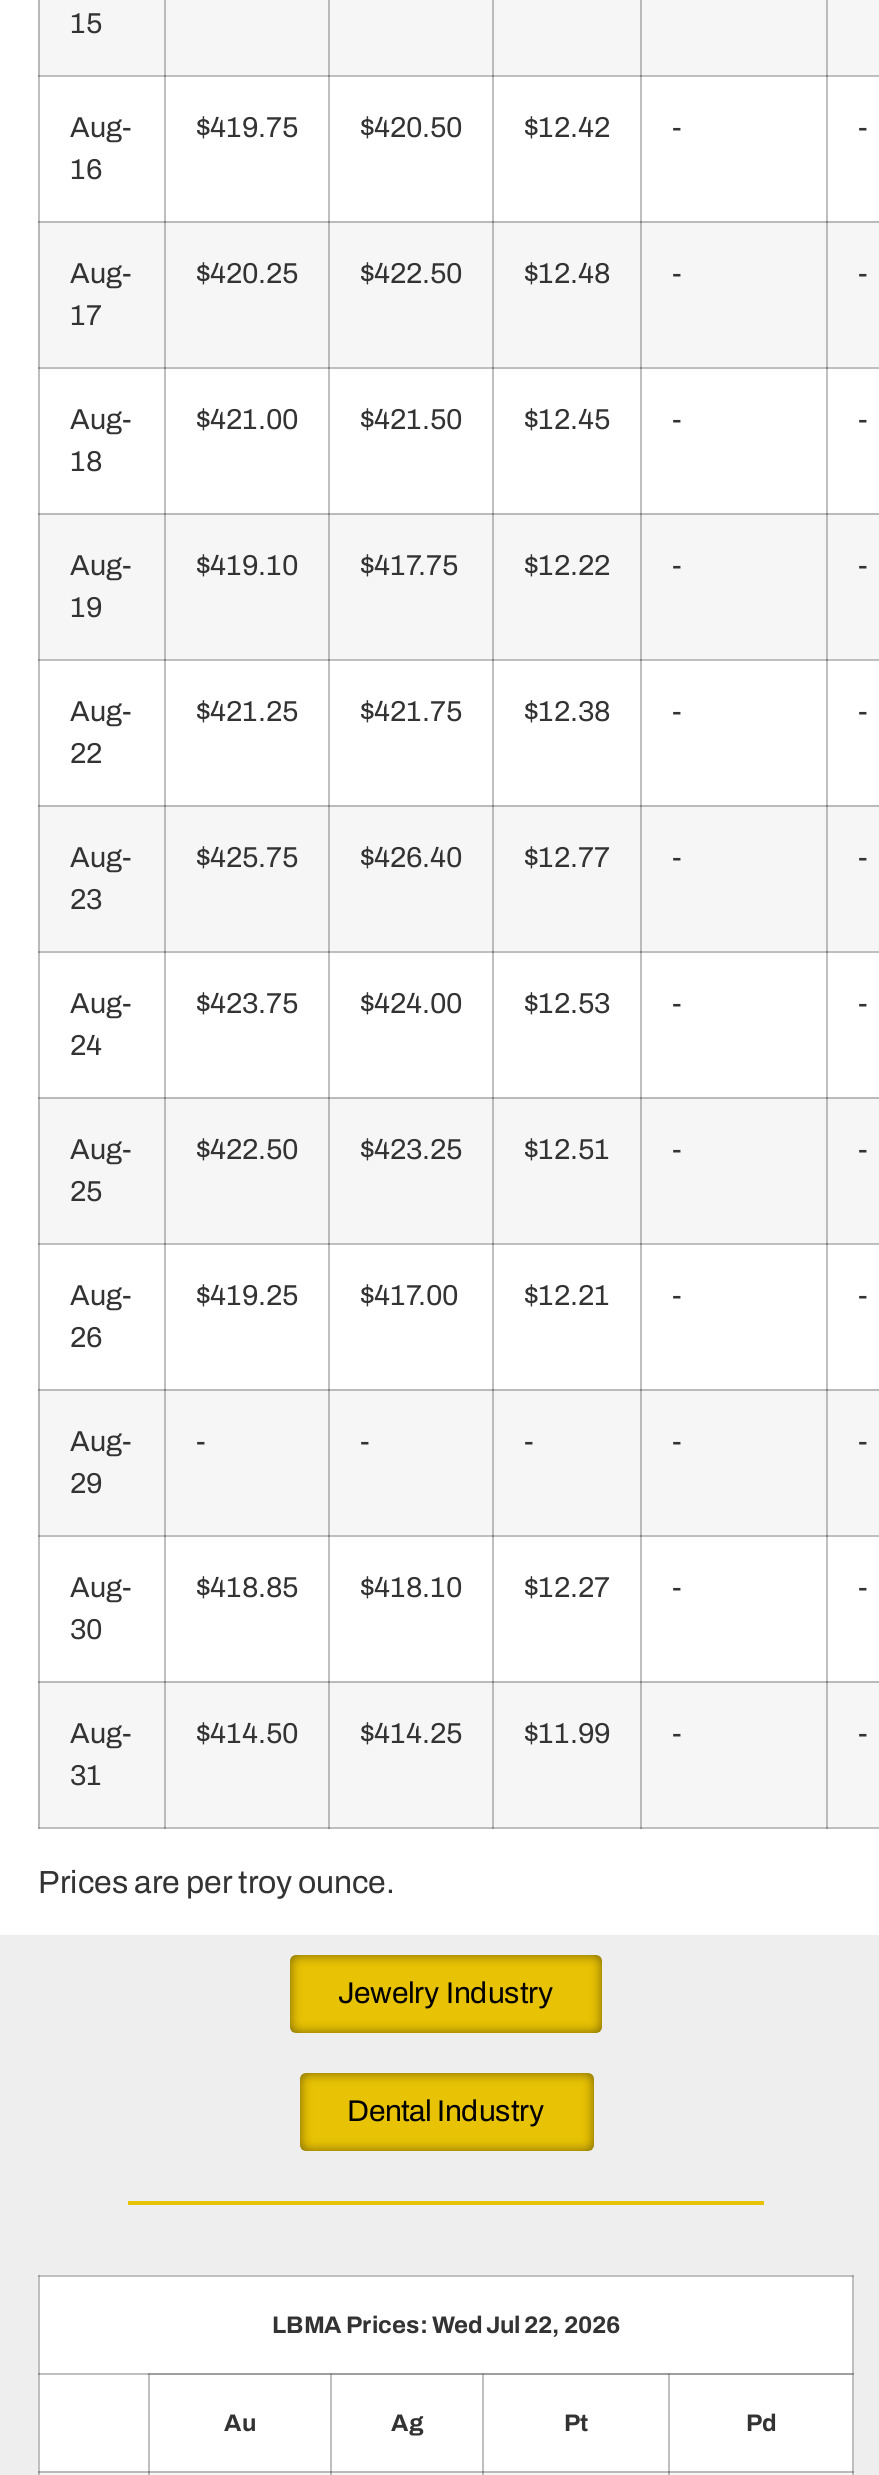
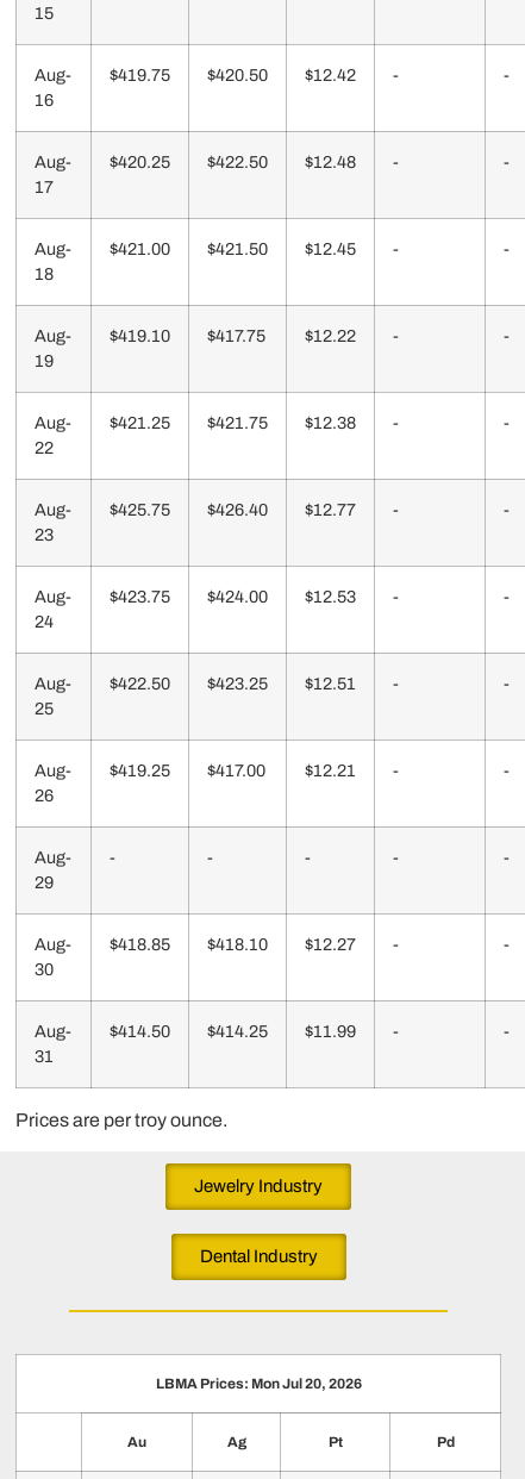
[272,2311,620,2339] LBMA Prices: Wed Jul 22, 2026 -> [155,1376,361,1393] LBMA Prices: Mon Jul 20, 2026

